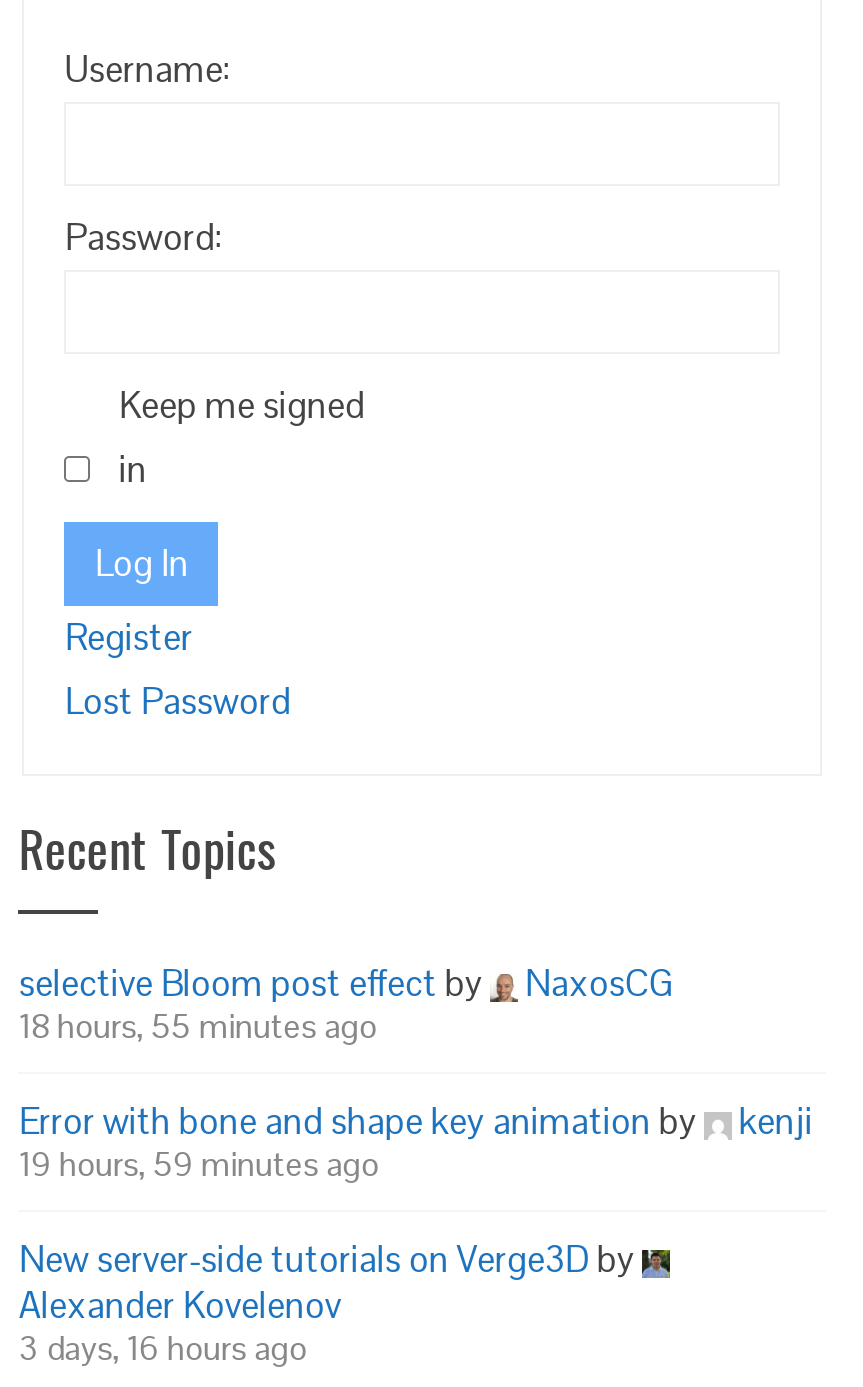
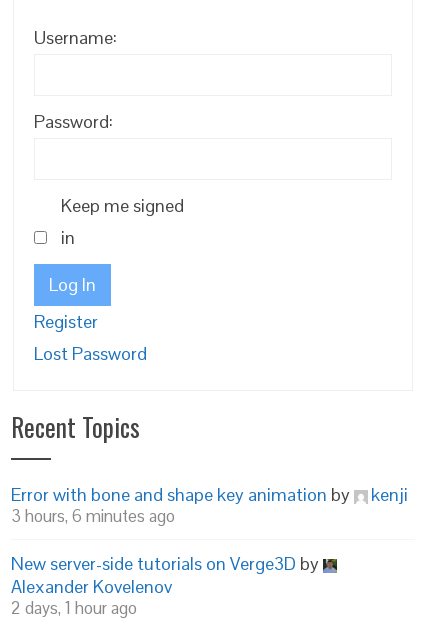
[19,960,673,1048] selective Bloom post effect by | NaxosCG | 18 hours, 55 minutes ago -> none
[19,1142,379,1186] 19 hours, 59 minutes ago -> [11,505,175,527] 3 hours, 6 minutes ago
[19,1326,307,1370] 3 days, 16 hours ago -> [11,597,137,619] 2 days, 1 hour ago

